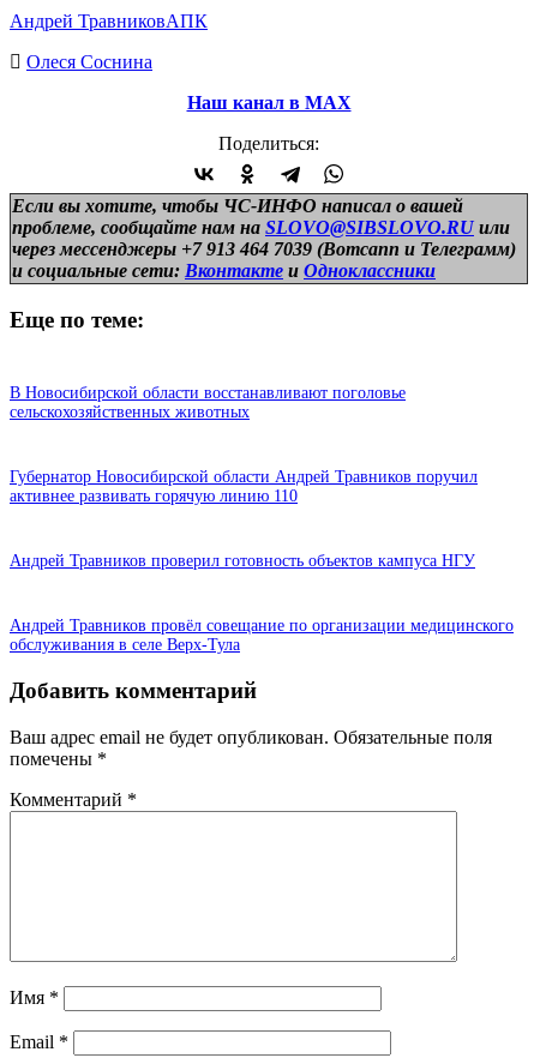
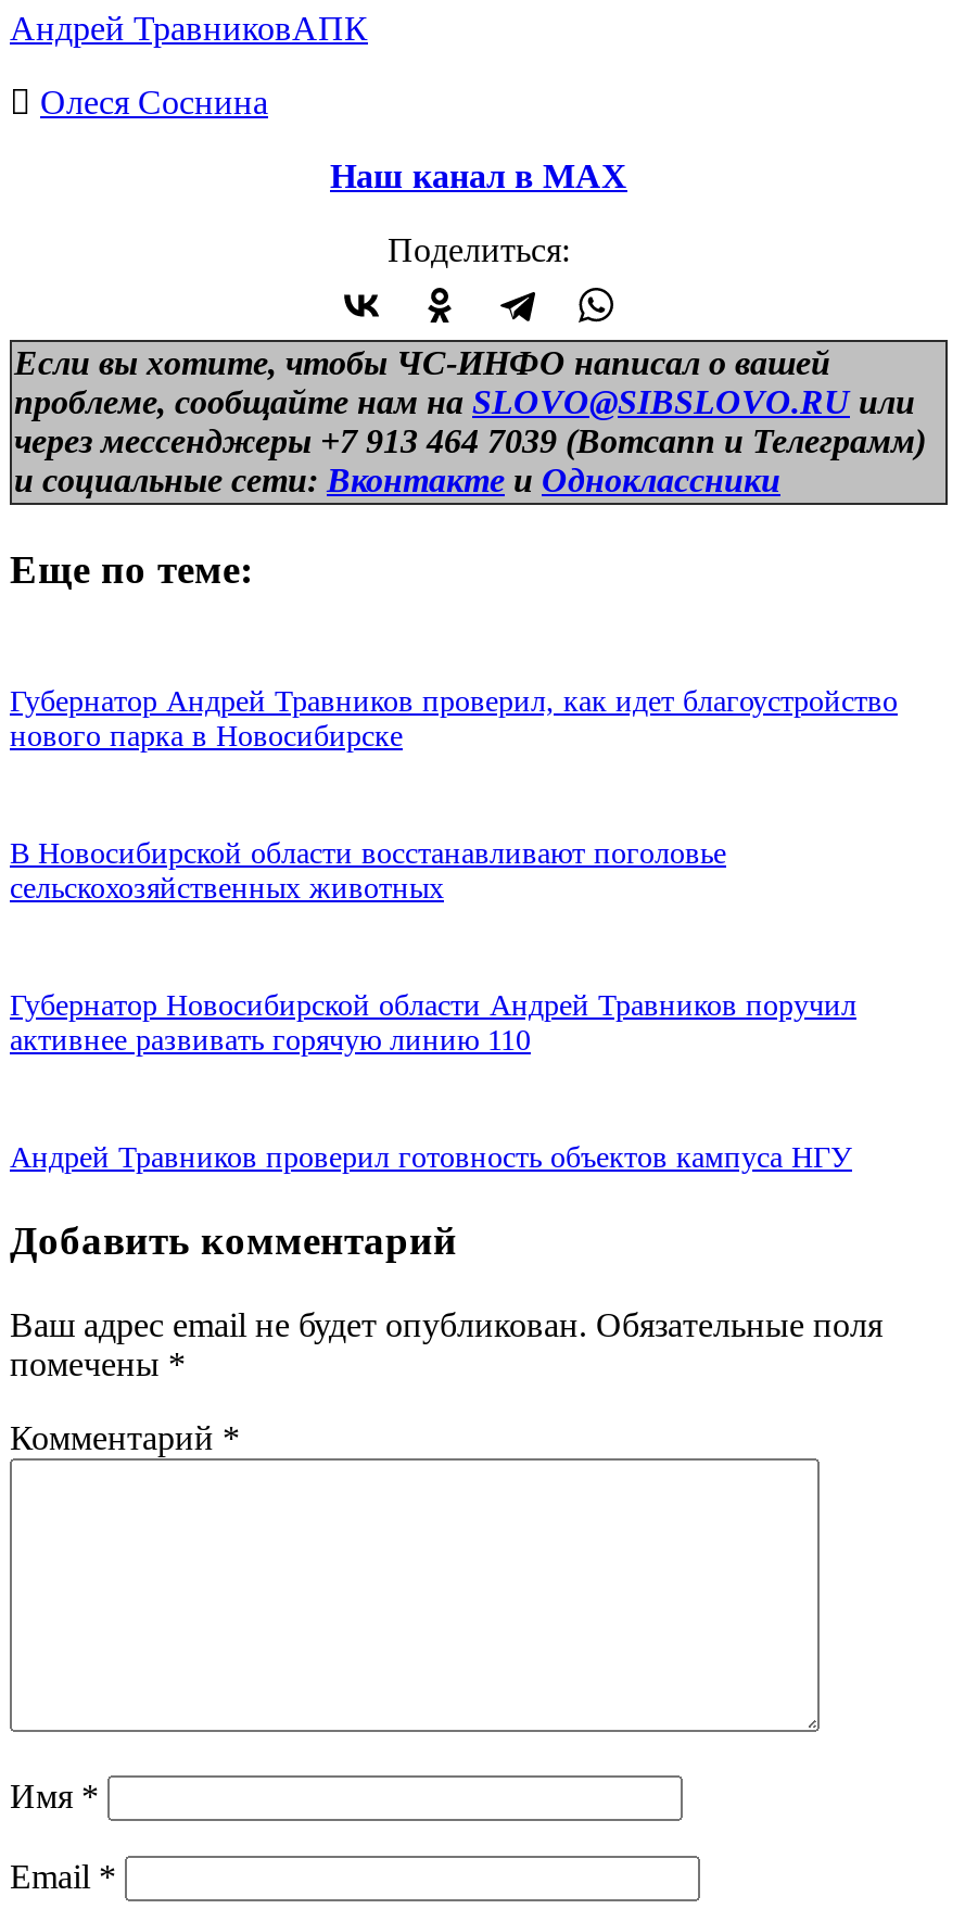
none -> [10,686,898,753] Губернатор Андрей Травников проверил, как идет благоустройство | нового парка в Новосибирске
moved [10,384,478,570] -> [10,838,856,1174]: В Новосибирской области восстанавливают поголовье | сельскохозяйственных животных | Губернатор Новосибирской области Андрей Травников поручил | активнее развивать горячую линию 110 | Андрей Травников проверил готовность объектов кампуса НГУ
[10,617,514,654] Андрей Травников провёл совещание по организации медицинского | обслуживания в селе Верх-Тула -> none

